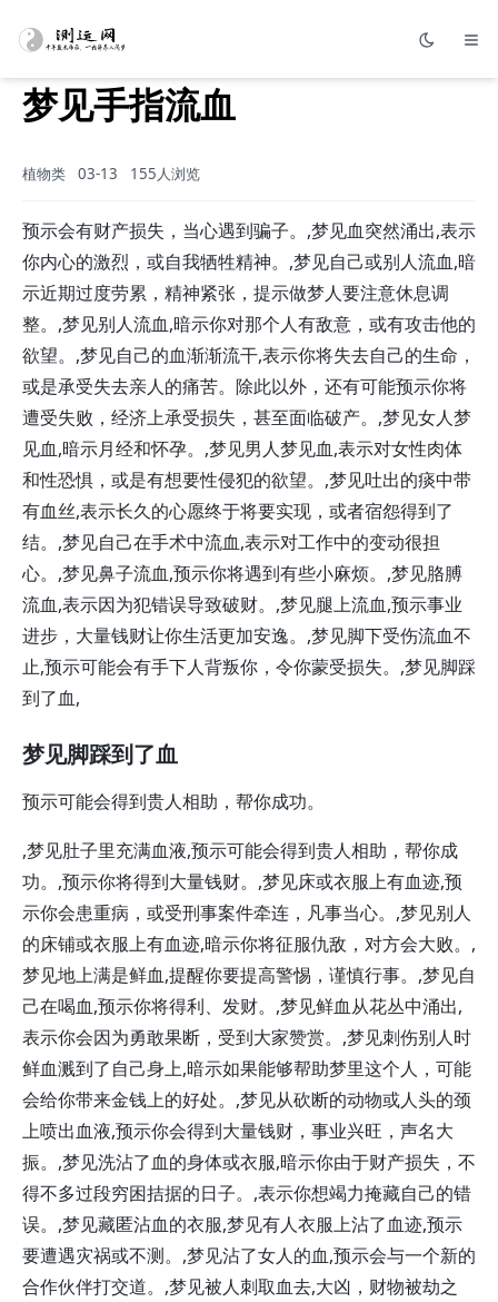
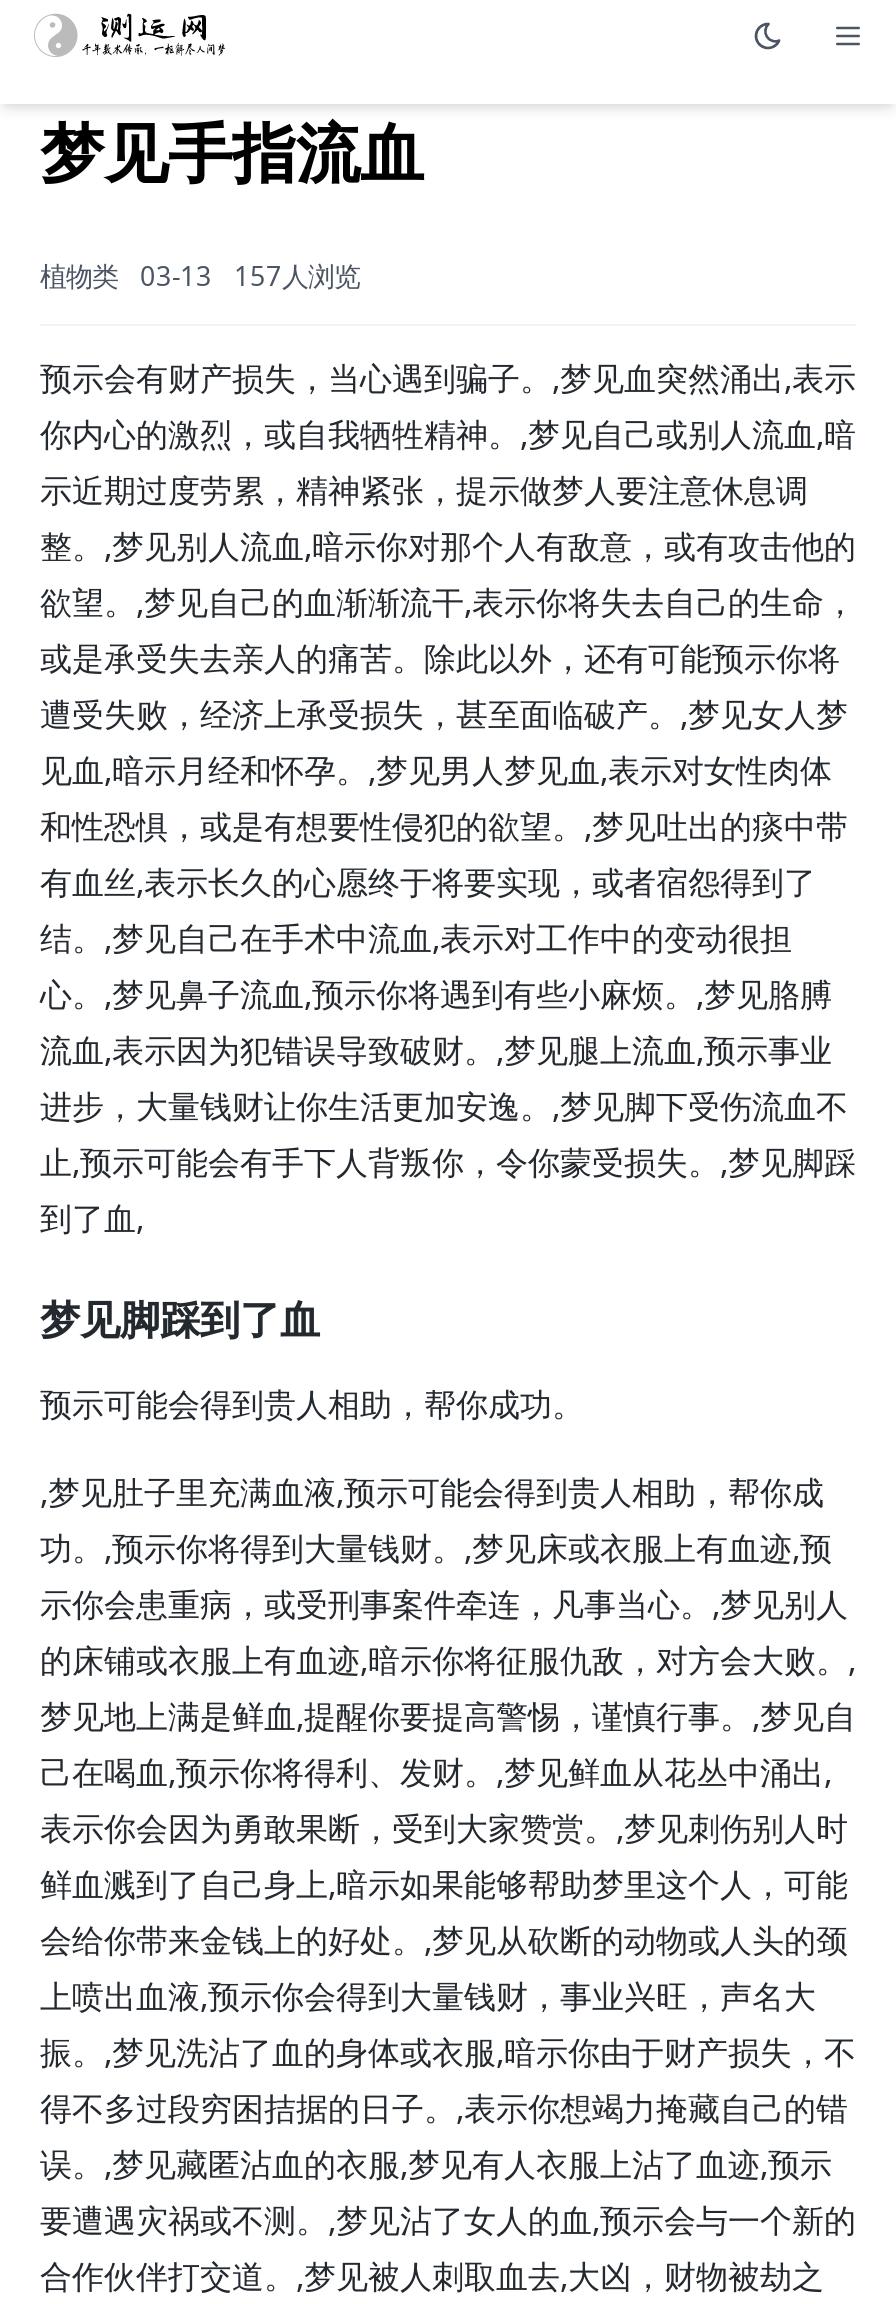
[22,164,200,184] 植物类 03-13 155人浏览 -> [40,258,360,294] 植物类 03-13 157人浏览

